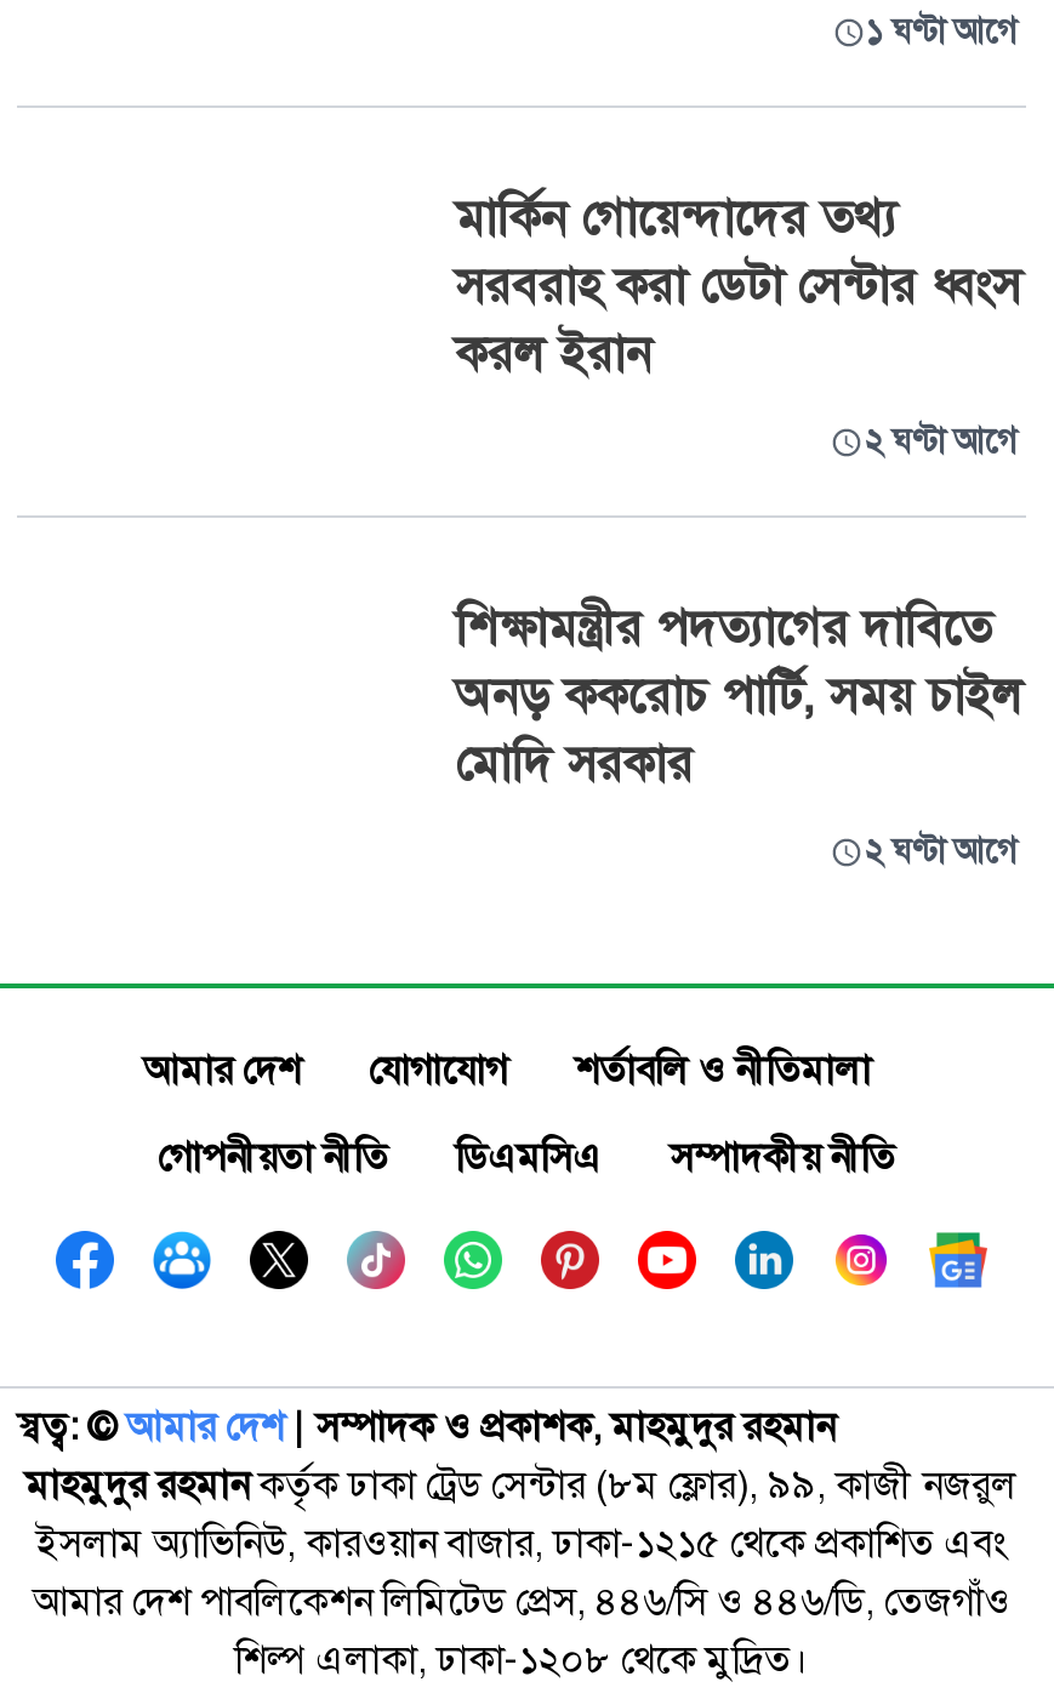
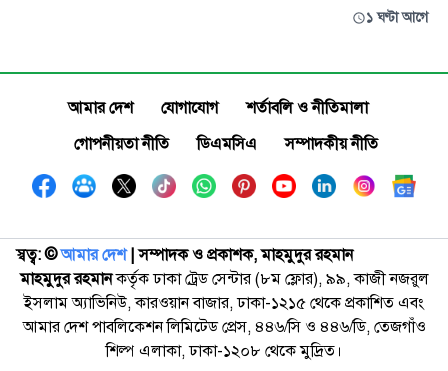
[456,188,1023,872] মার্কিন গোয়েন্দাদের তথ্য | সরবরাহ করা ডেটা সেন্টার ধ্বংস | করল ইরান | ২ ঘণ্টা আগে | শিক্ষামন্ত্রীর পদত্যাগের দাবিতে | অনড় ককরোচ পার্টি, সময় চাইল | মোদি সরকার | ২ ঘণ্টা আগে -> none

